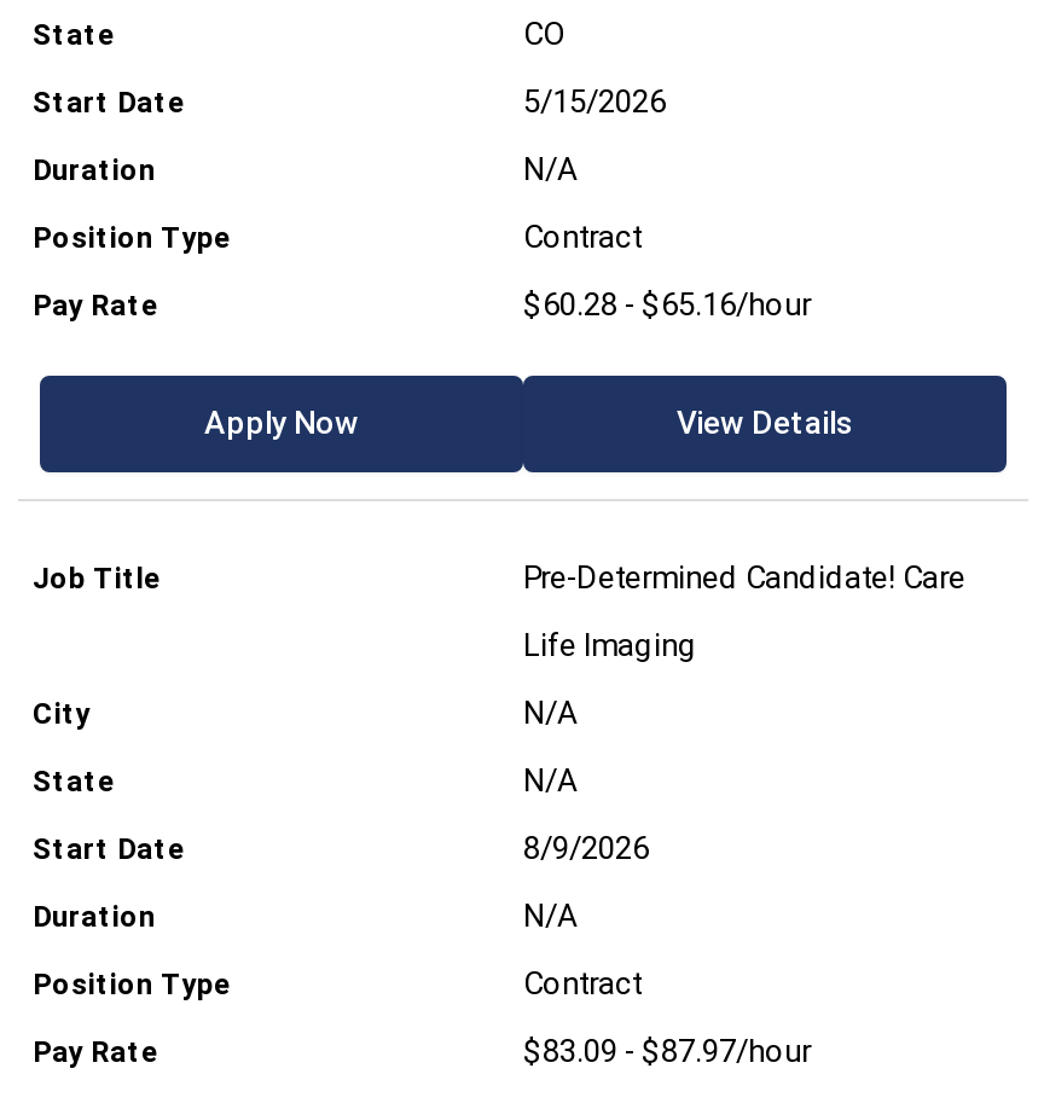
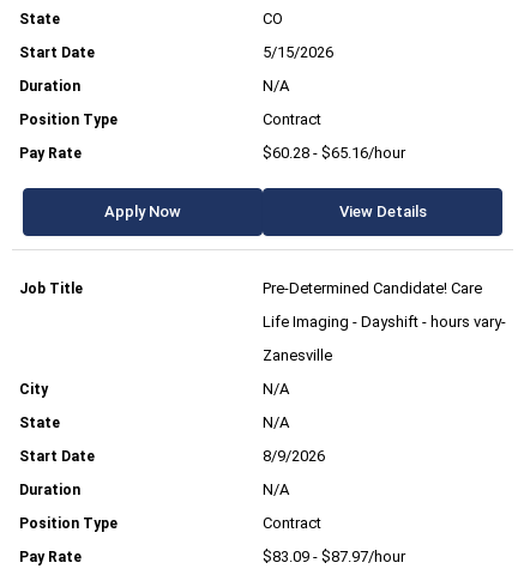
[523,626,697,662] Life Imaging -> [263,312,506,364] Life Imaging - Dayshift - hours vary- | Zanesville

